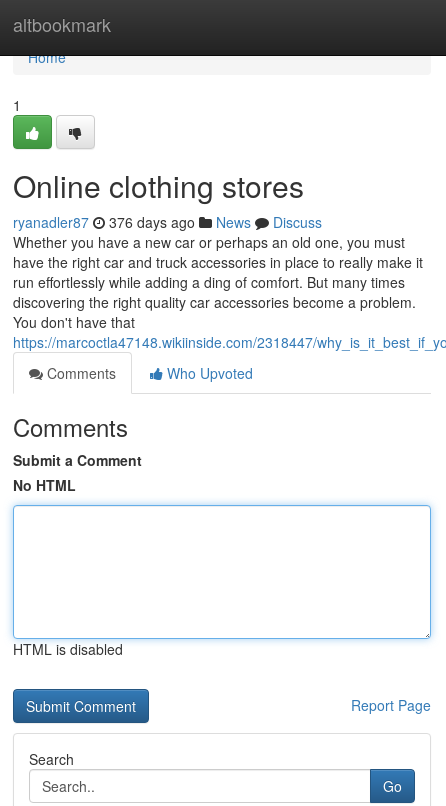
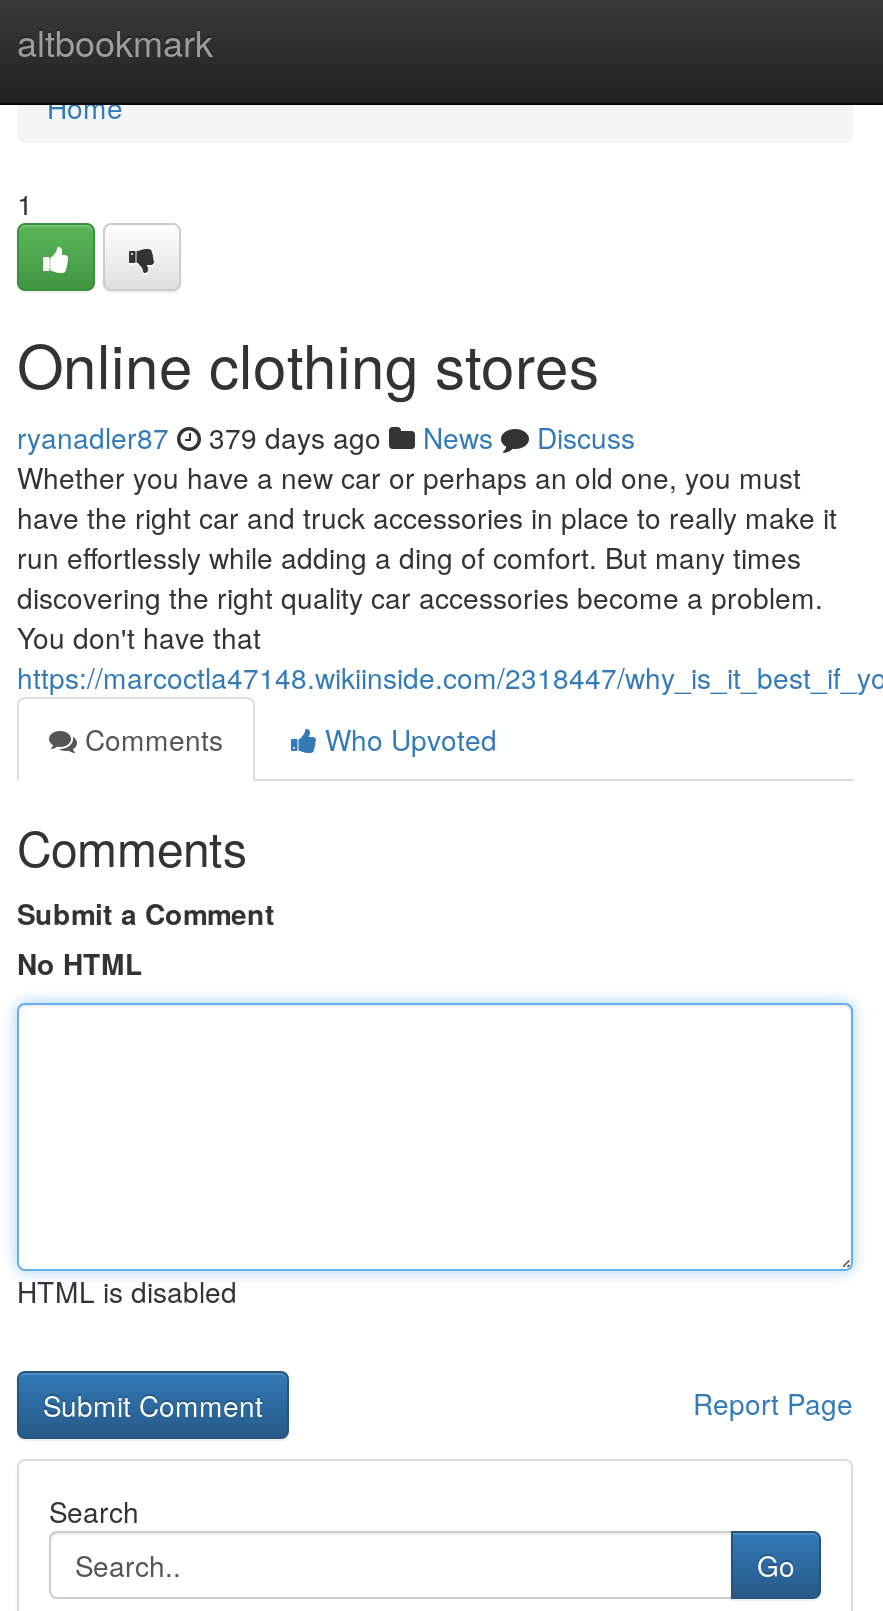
[13,212,322,232] ryanadler87 376 days ago News Discuss -> [17,417,635,457] ryanadler87 379 days ago News Discuss

